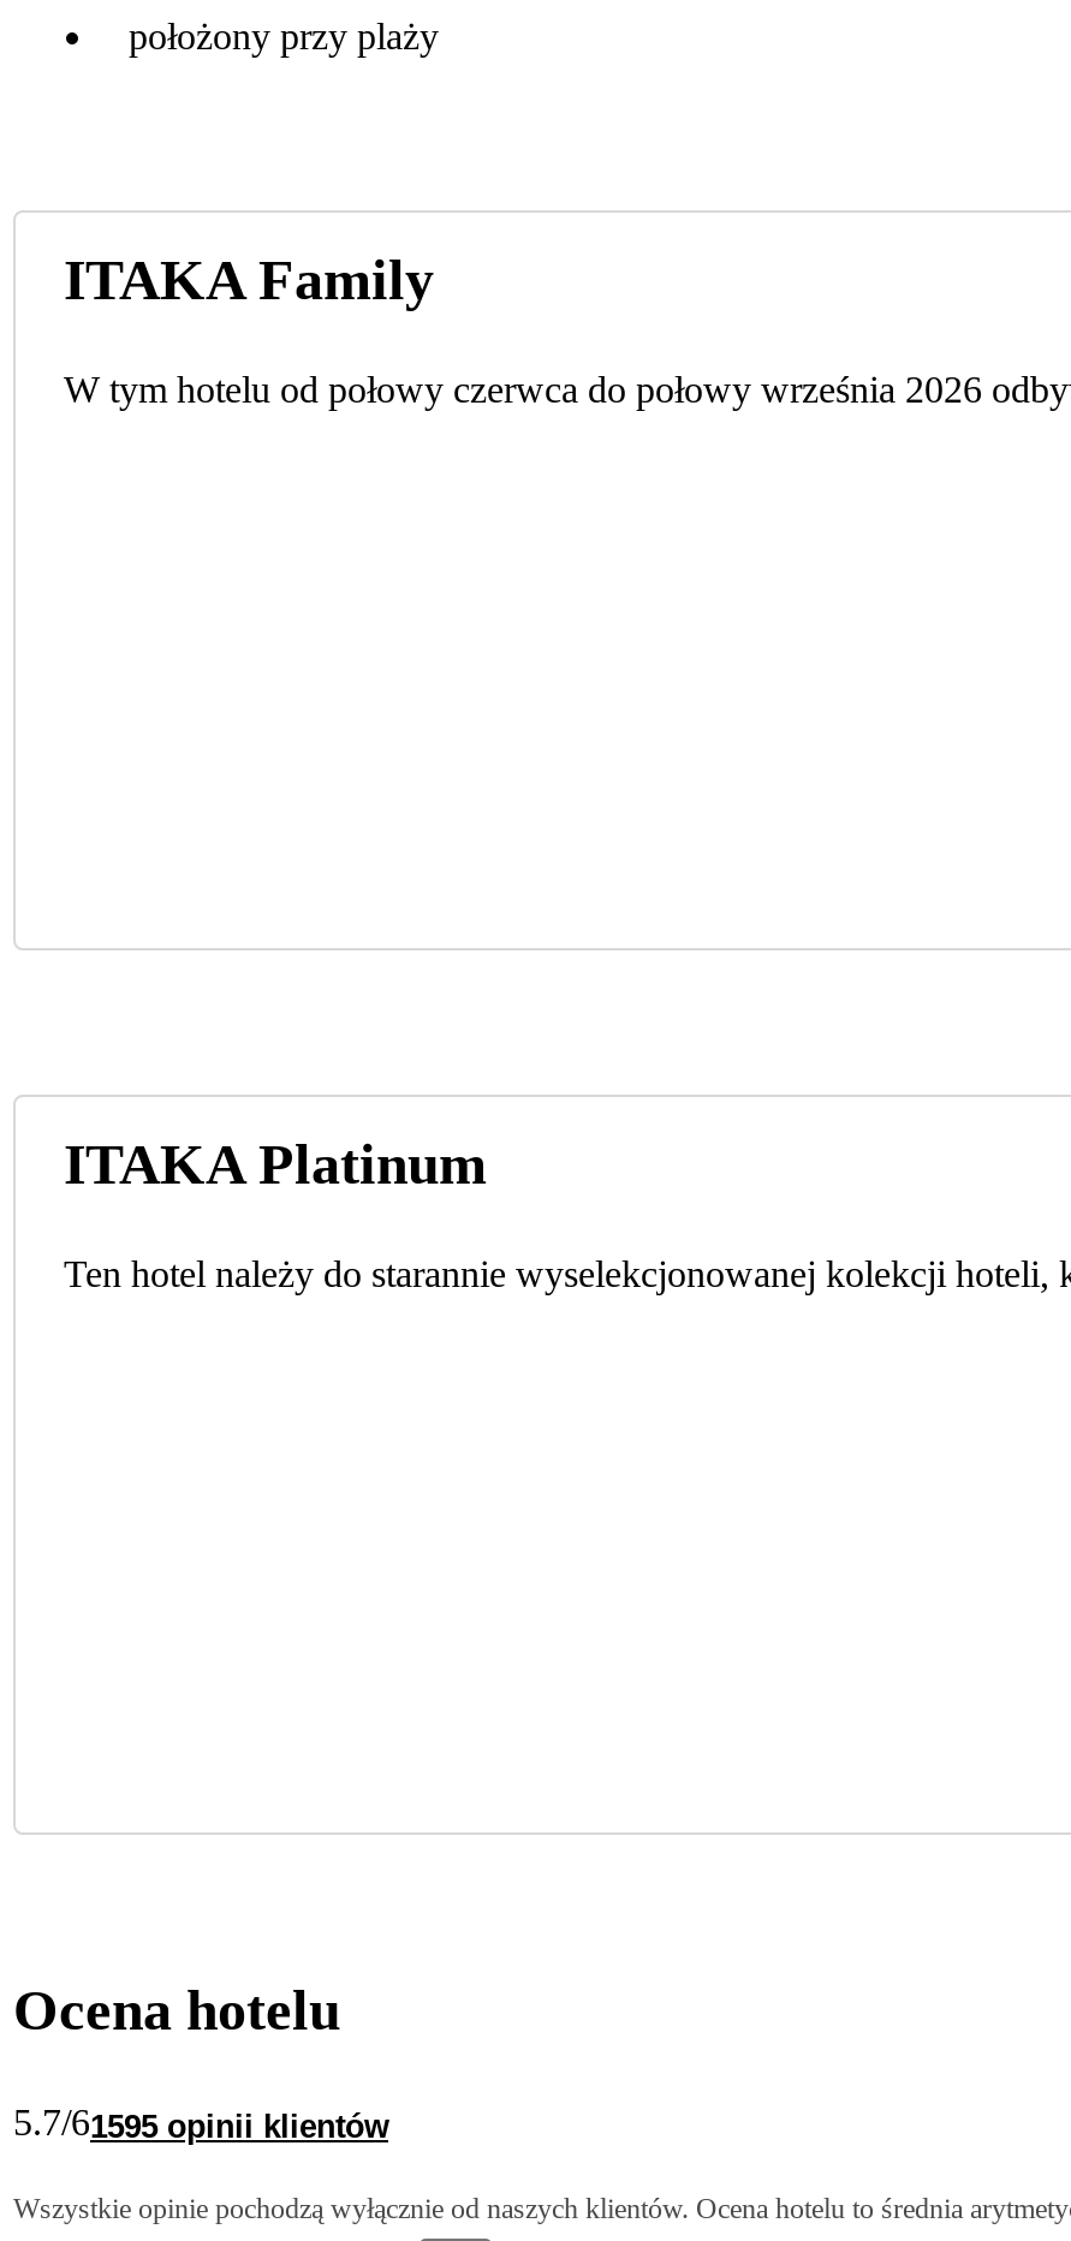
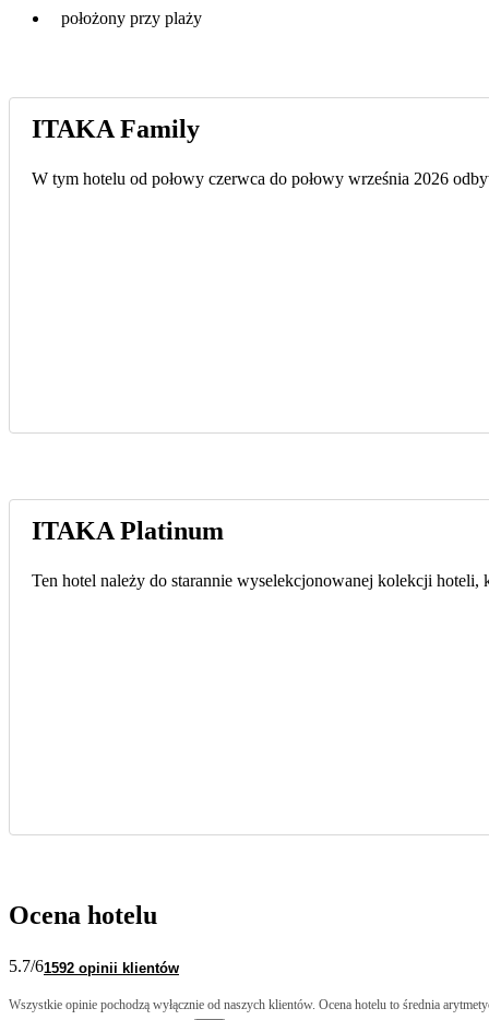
[13,2103,388,2146] 5.7/61595 opinii klientów -> [9,957,179,977] 5.7/61592 opinii klientów

